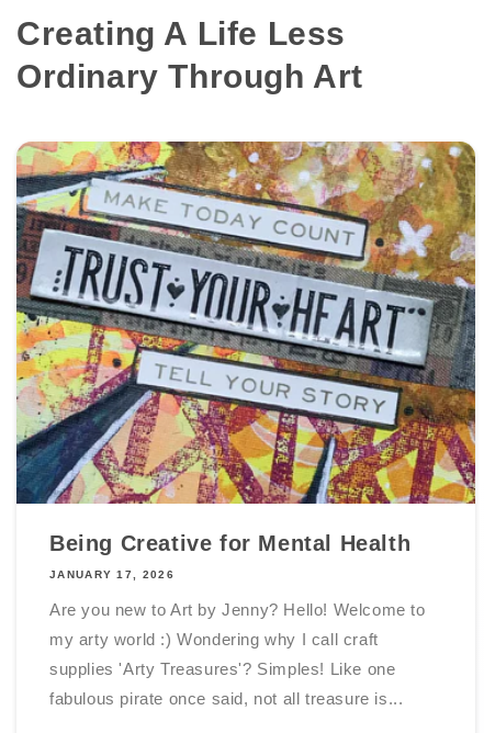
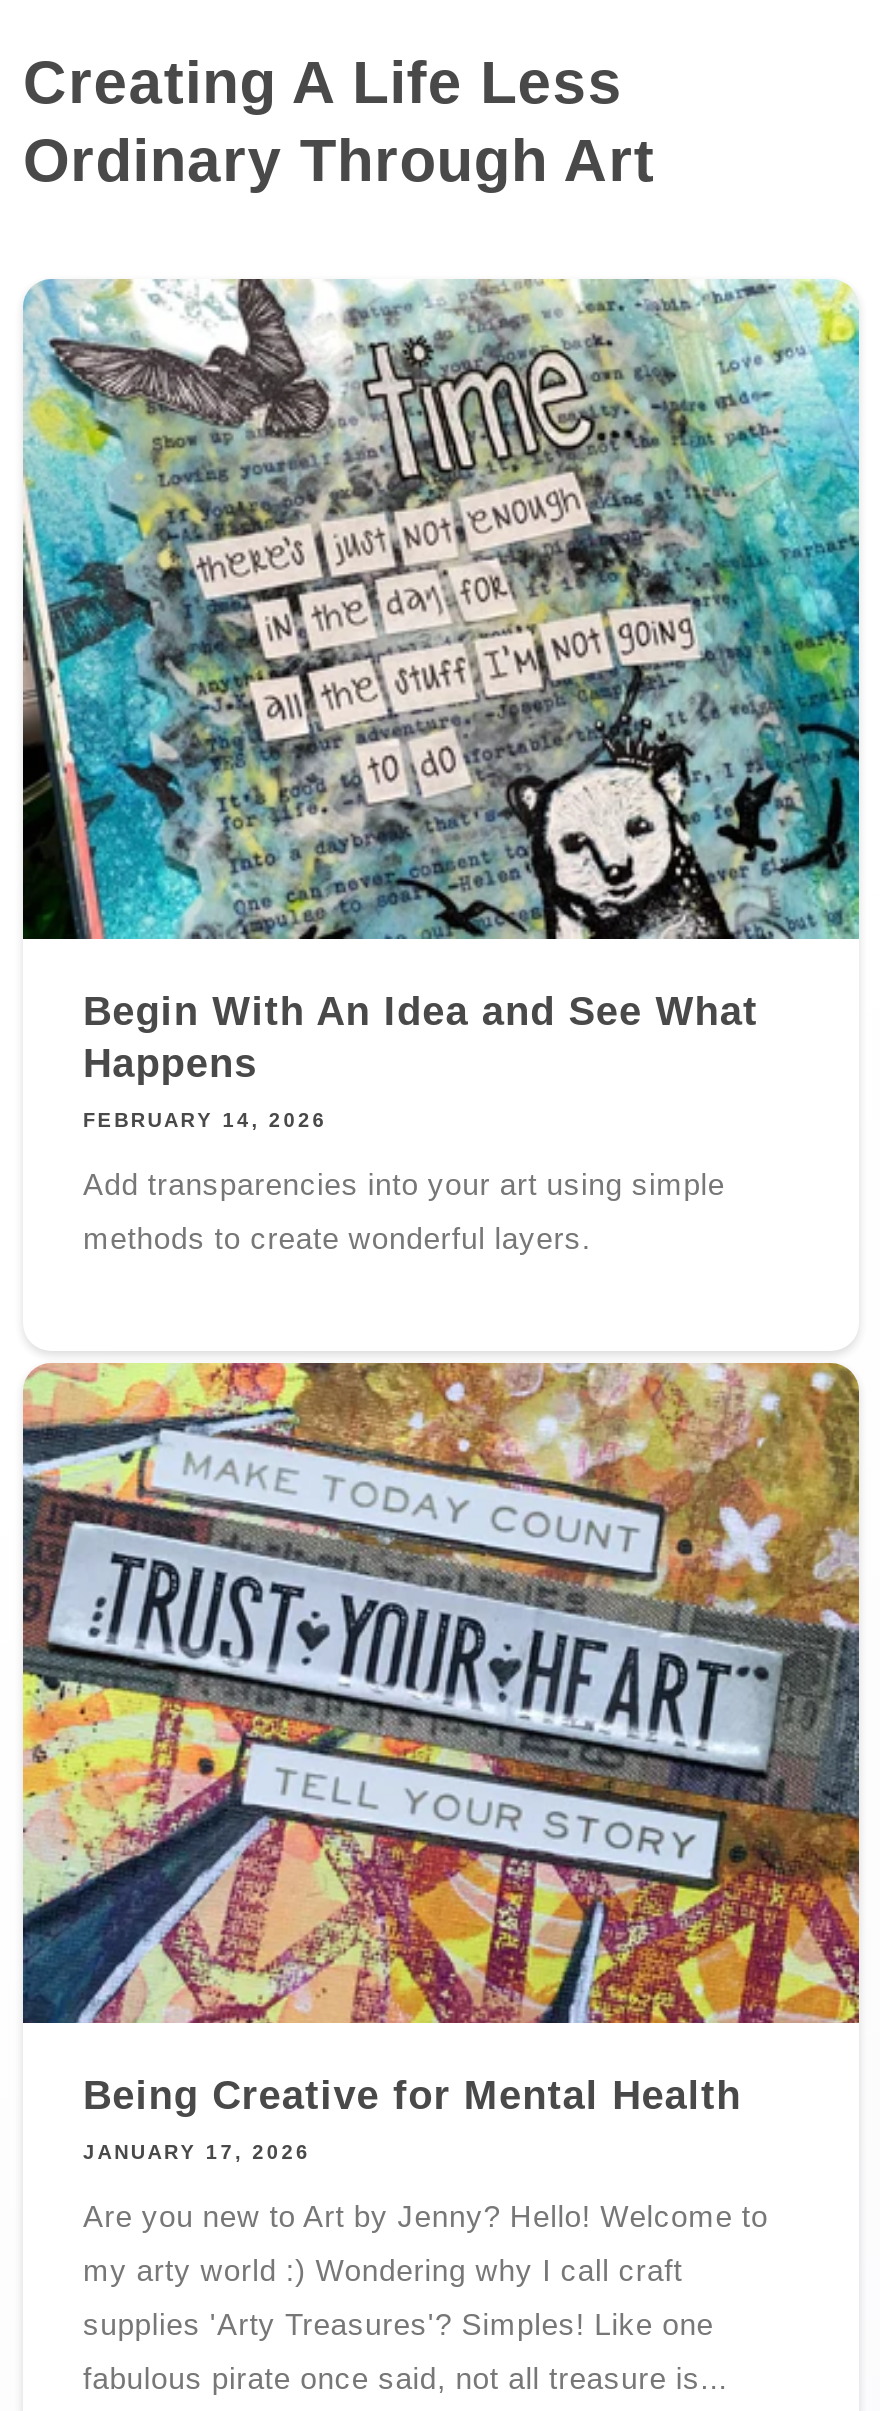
none -> [21,278,861,1255] [image] | Begin With An Idea and See What | Happens | FEBRUARY 14, 2026 | Add transparencies into your art using simple | methods to create wonderful layers.

